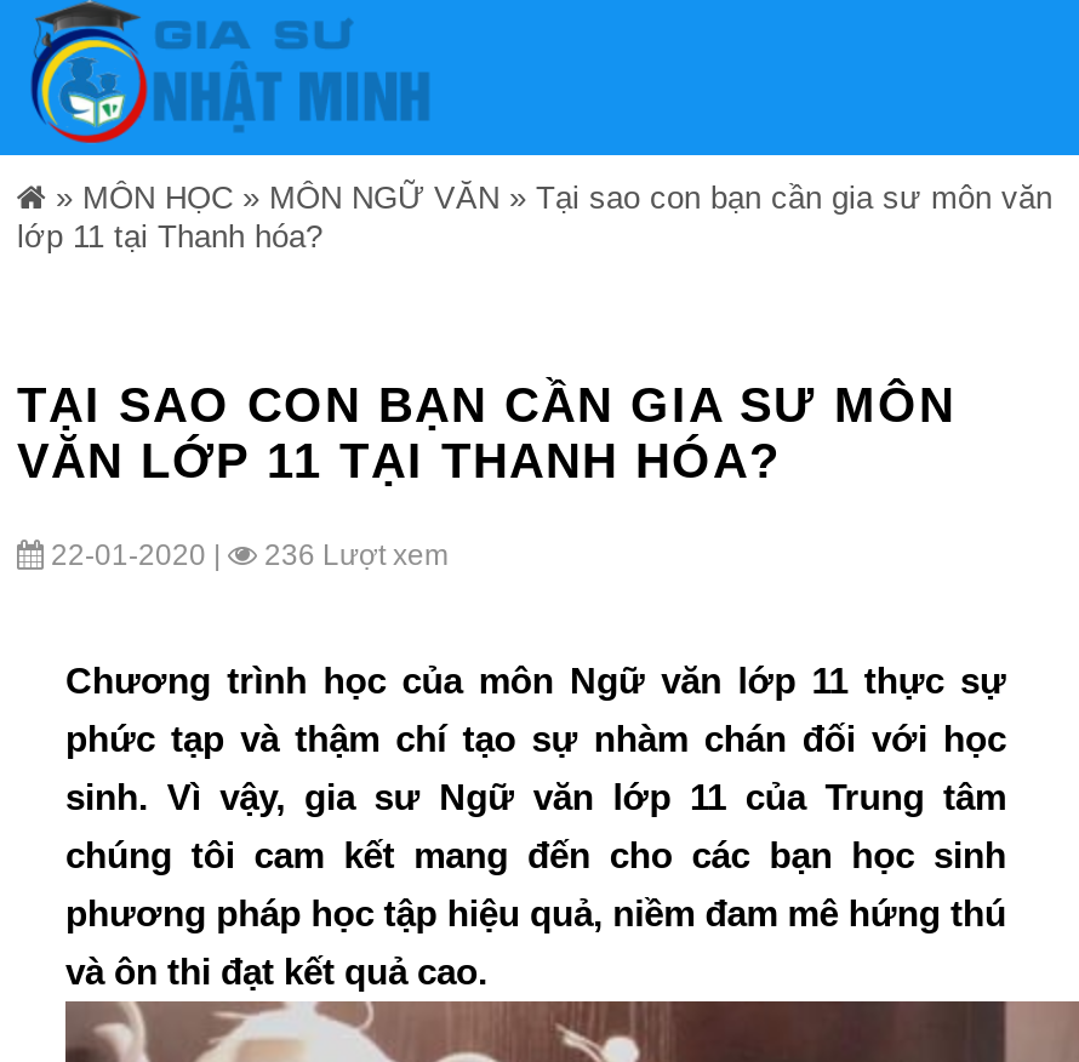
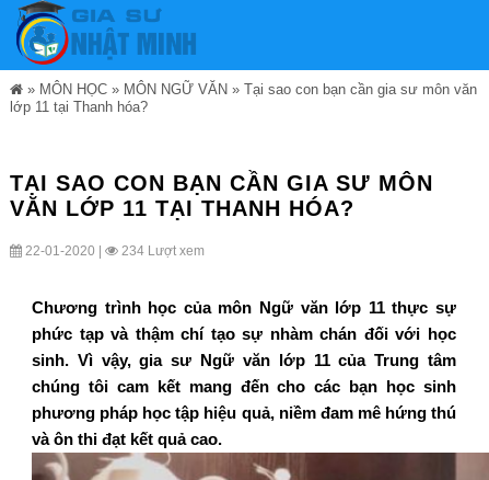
[257,538,449,572] 236 Lượt xem -> [118,243,205,259] 234 Lượt xem

